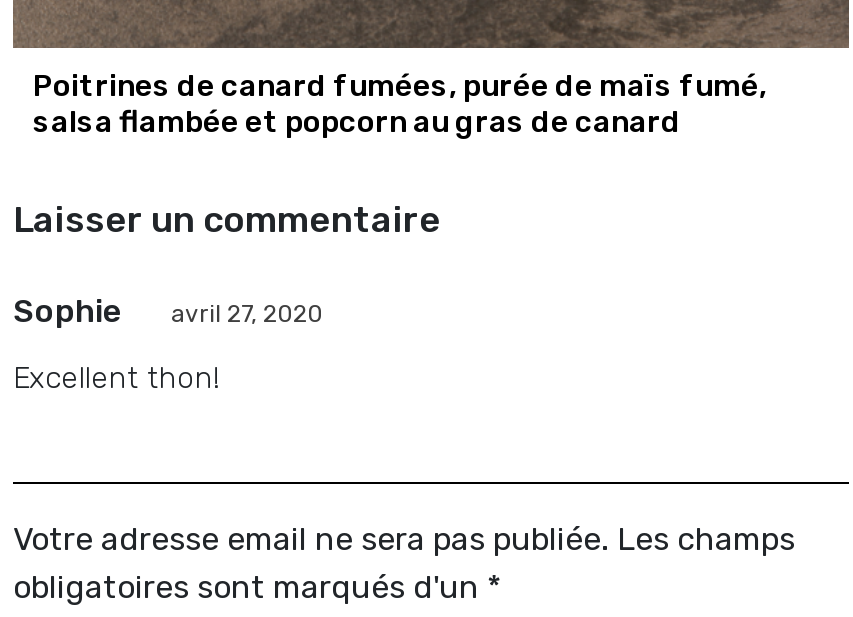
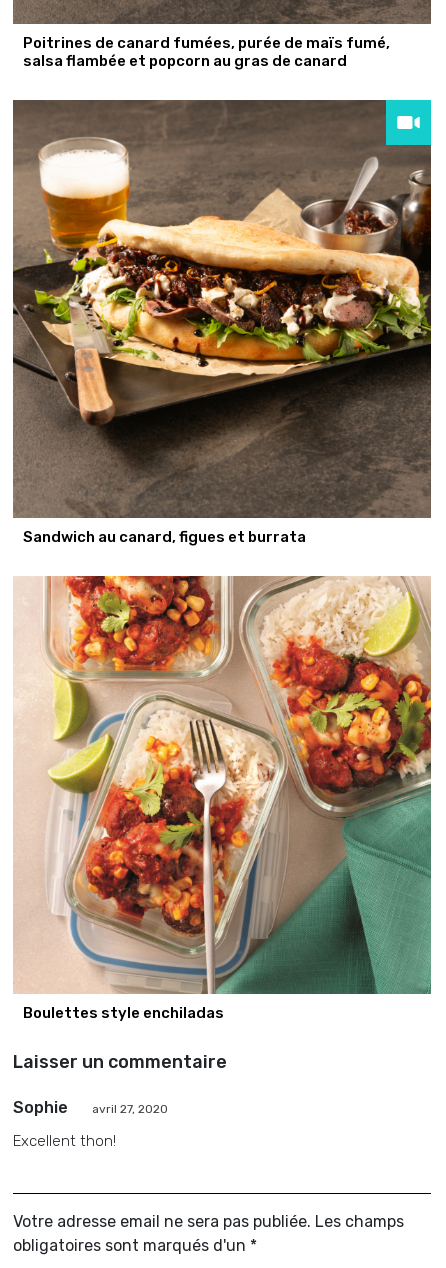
none -> [12,99,432,546] [image] | Sandwich au canard, figues et burrata
none -> [13,575,432,1022] [image] | Boulettes style enchiladas

